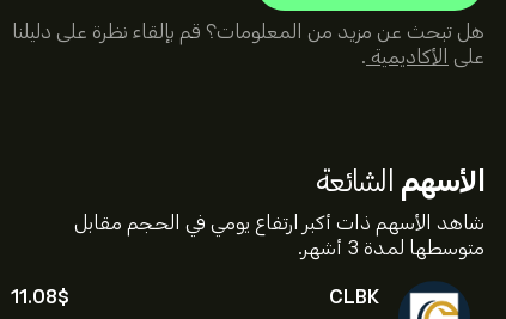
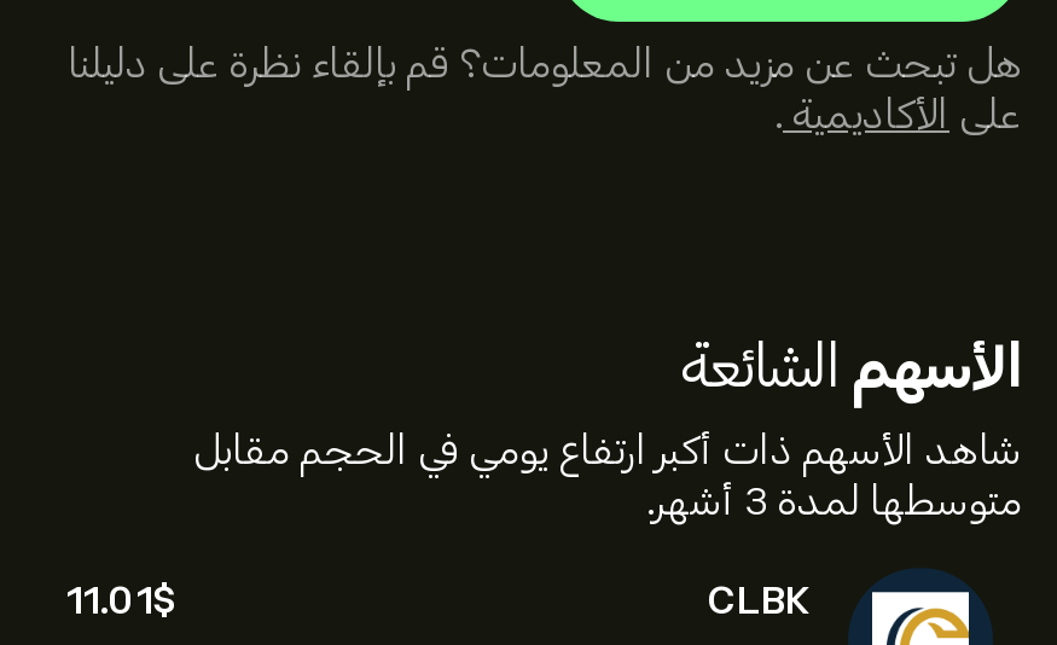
[11,286,69,308] 11.08$ -> [65,579,176,622] 11.01$

